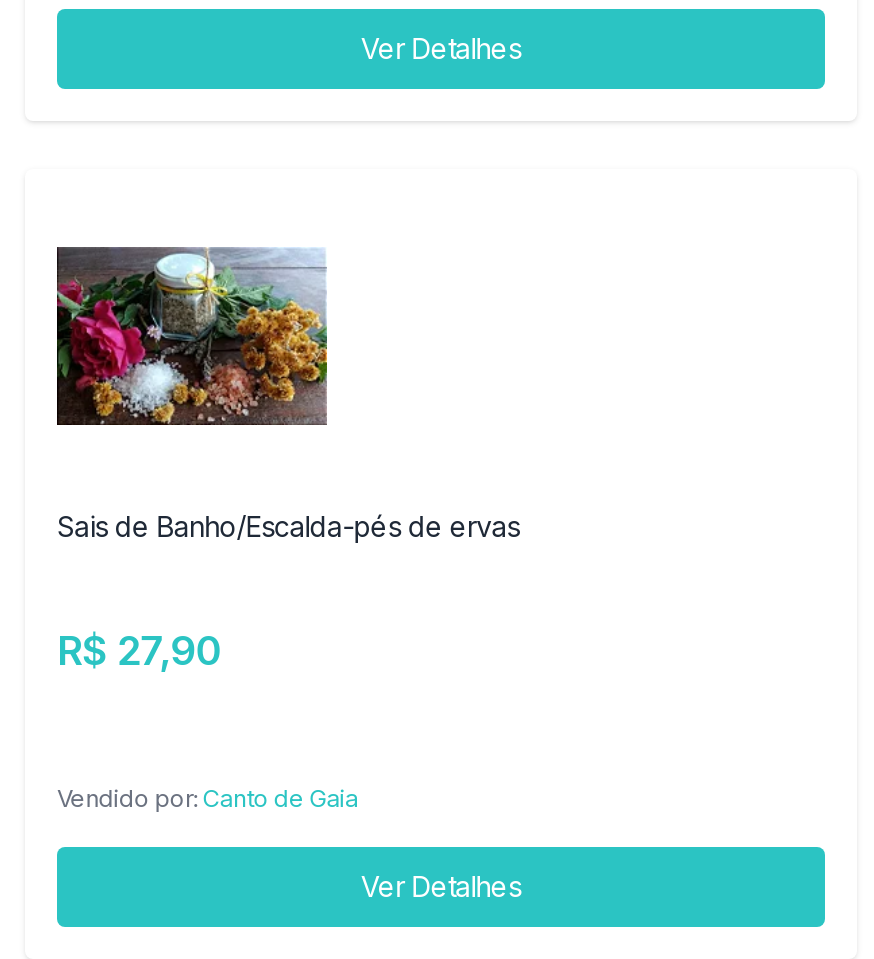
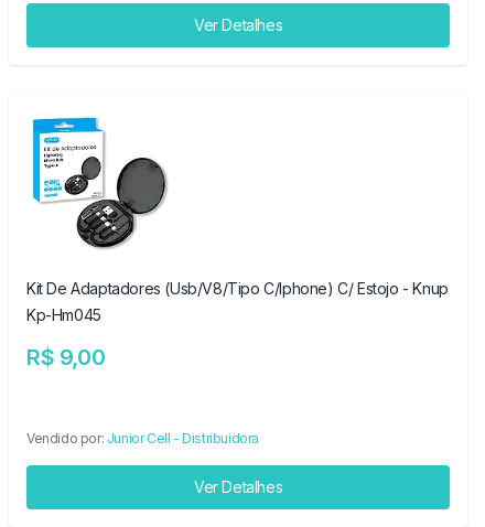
[55,217,520,543] [image] | Sais de Banho/Escalda-pés de ervas -> [26,116,448,324] [image] | Kit De Adaptadores (Usb/V8/Tipo C/Iphone) C/ Estojo - Knup | Kp-Hm045
[57,627,221,675] R$ 27,90 -> [26,344,105,370] R$ 9,00
[57,783,358,813] Vendido por: Canto de Gaia -> [26,430,259,447] Vendido por: Junior Cell - Distribuidora

